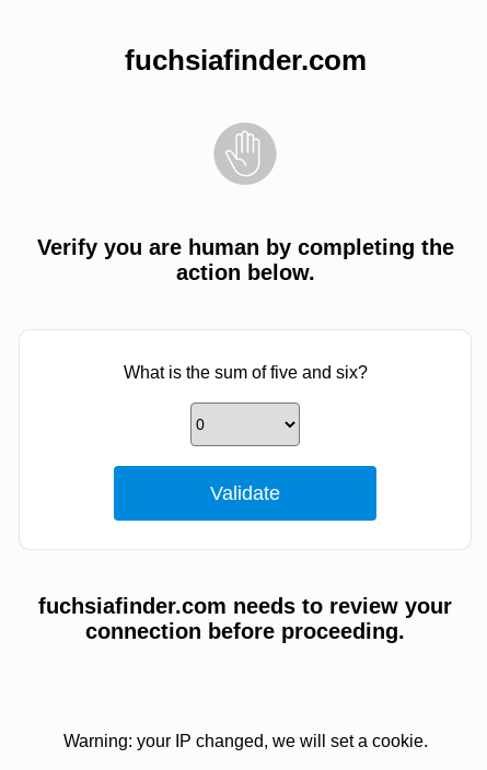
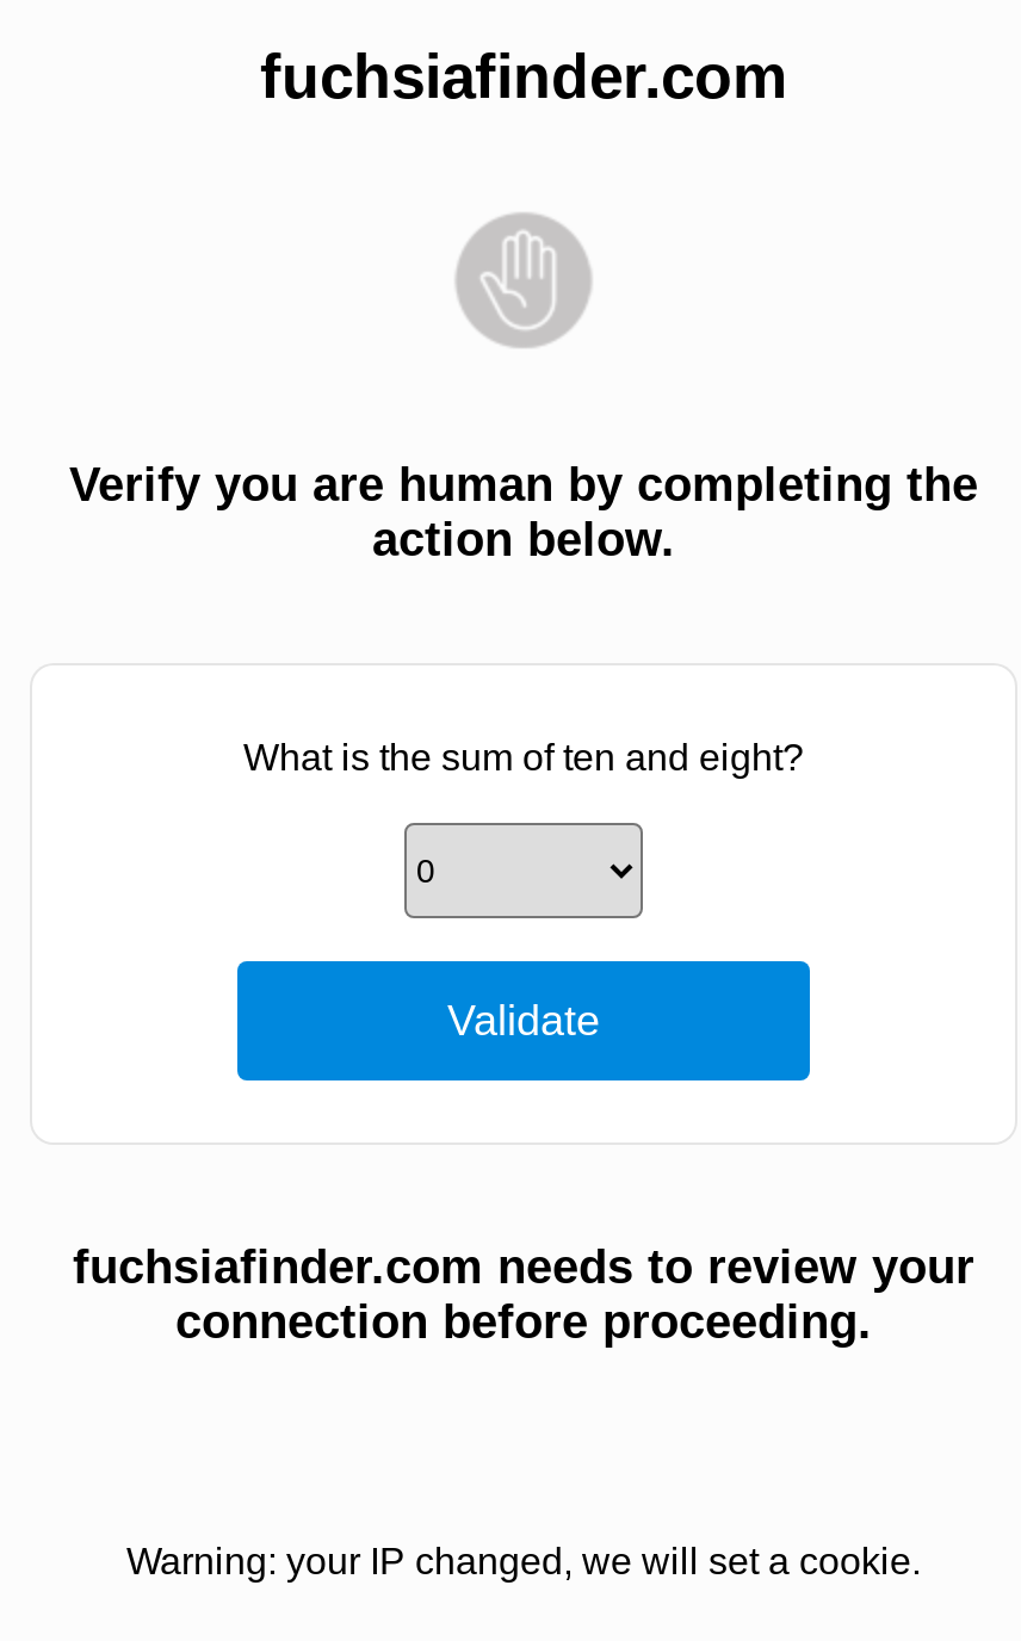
[123,363,367,382] What is the sum of five and six? -> [243,737,804,778] What is the sum of ten and eight?

